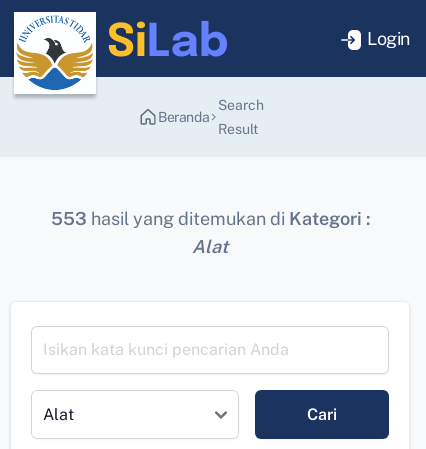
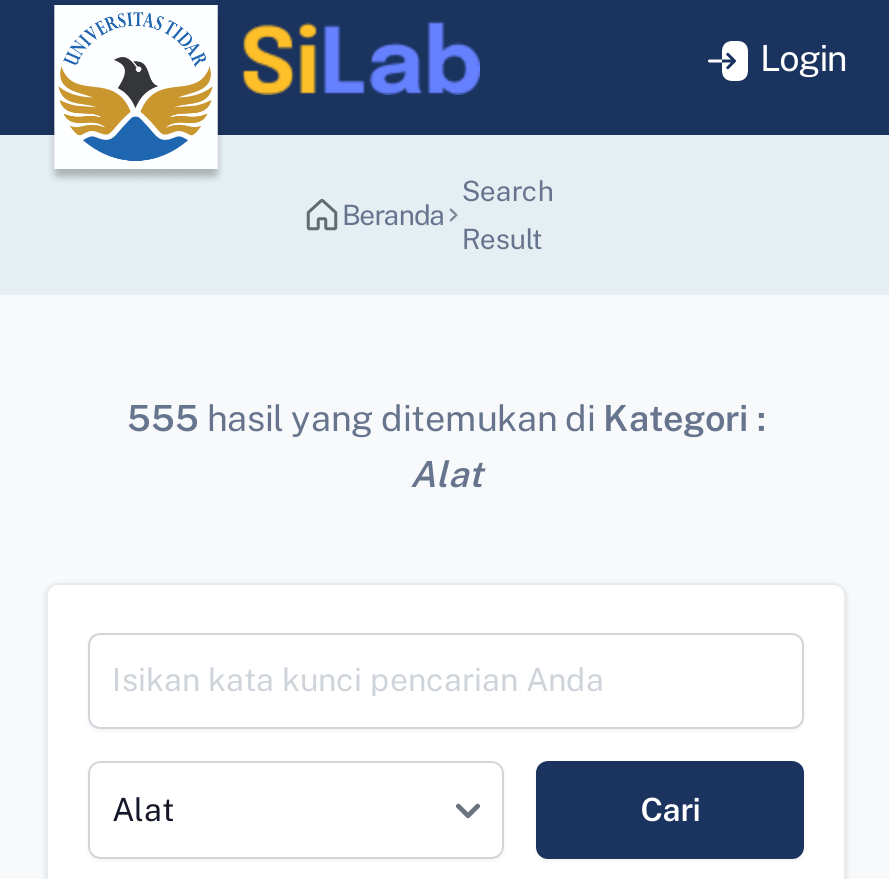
[50,208,369,229] 553 hasil yang ditemukan di Kategori : -> [127,397,765,439] 555 hasil yang ditemukan di Kategori :

